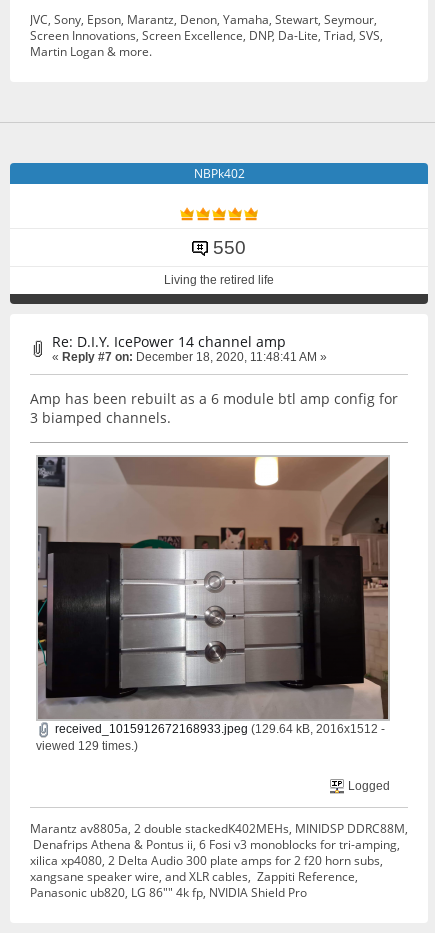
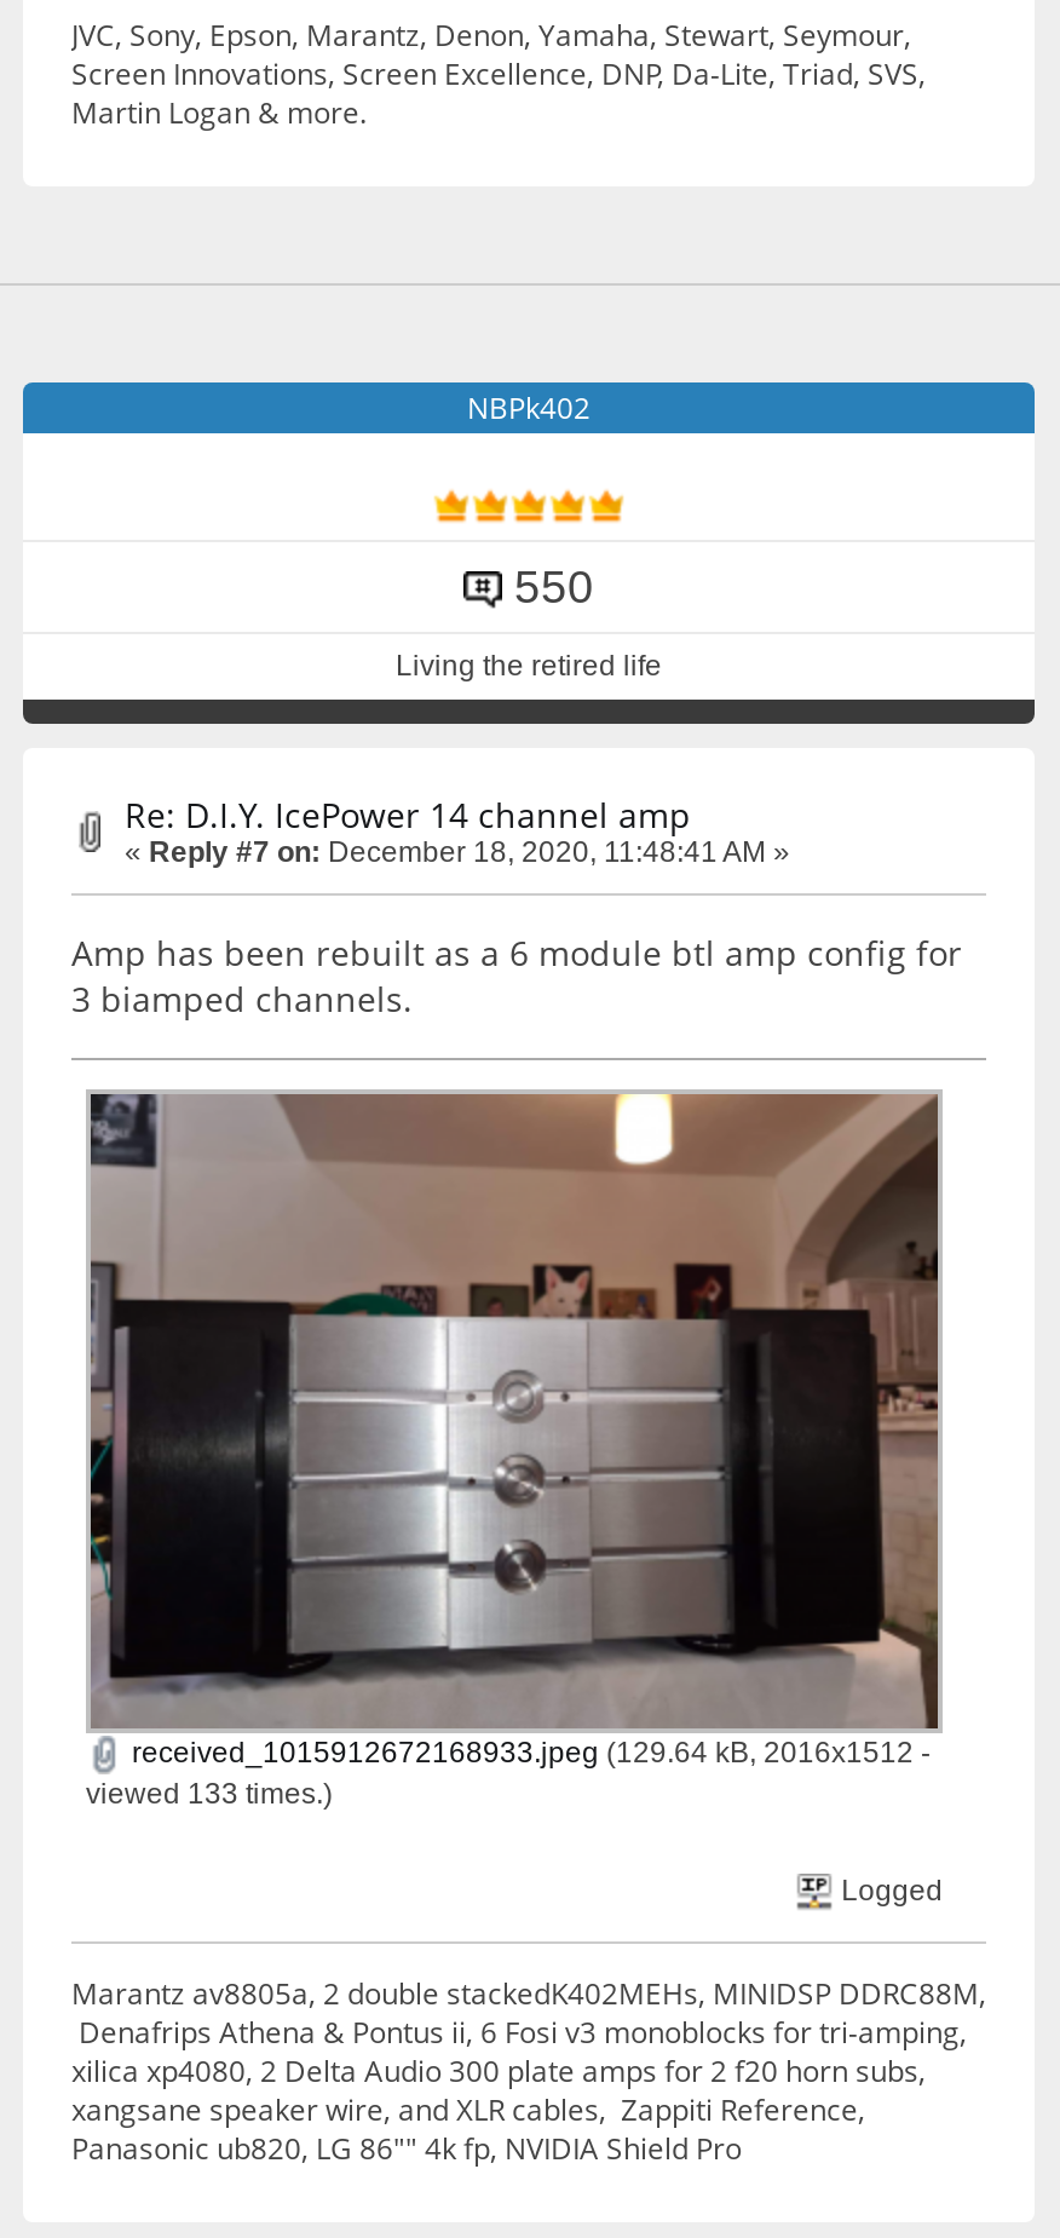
[36,739,138,753] viewed 129 times.) -> [86,1777,333,1811] viewed 133 times.)

